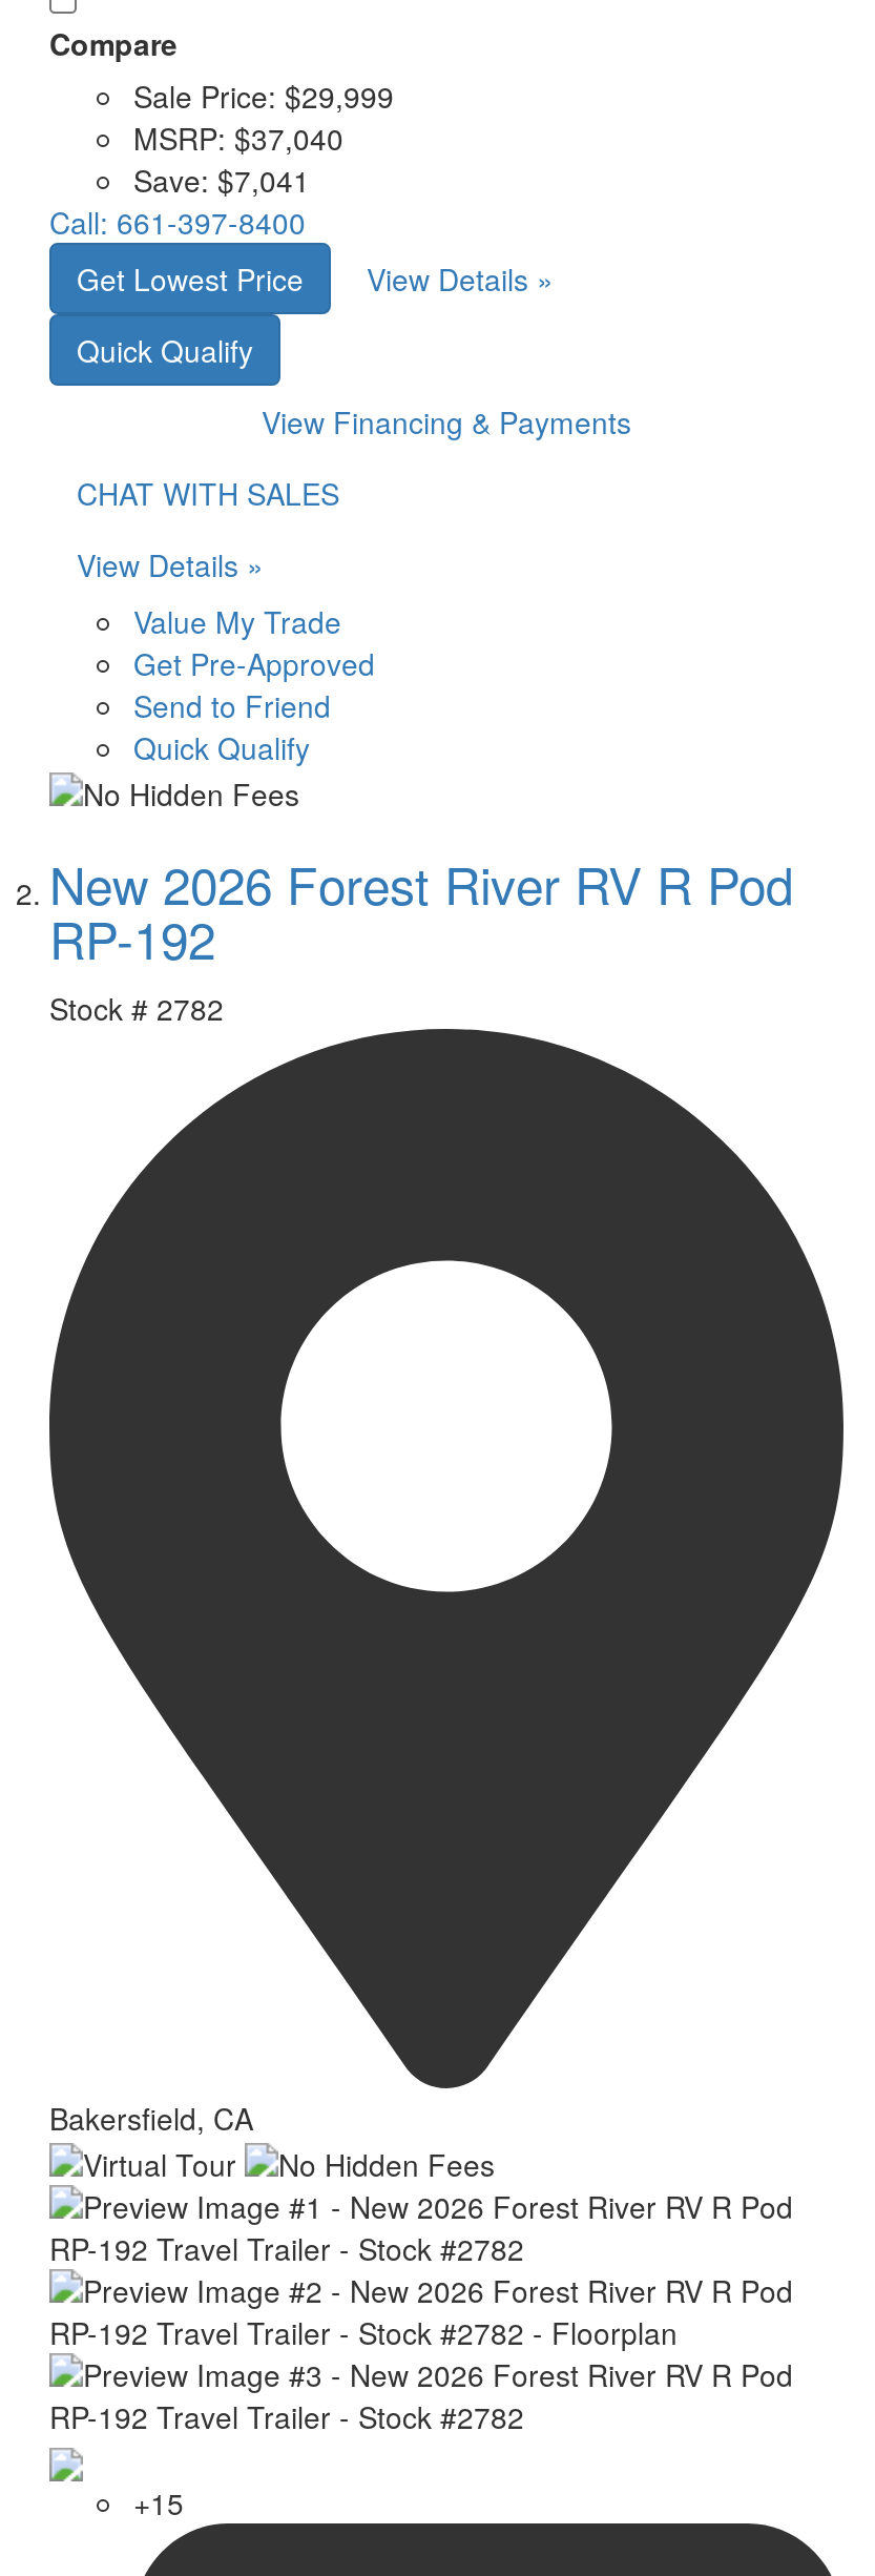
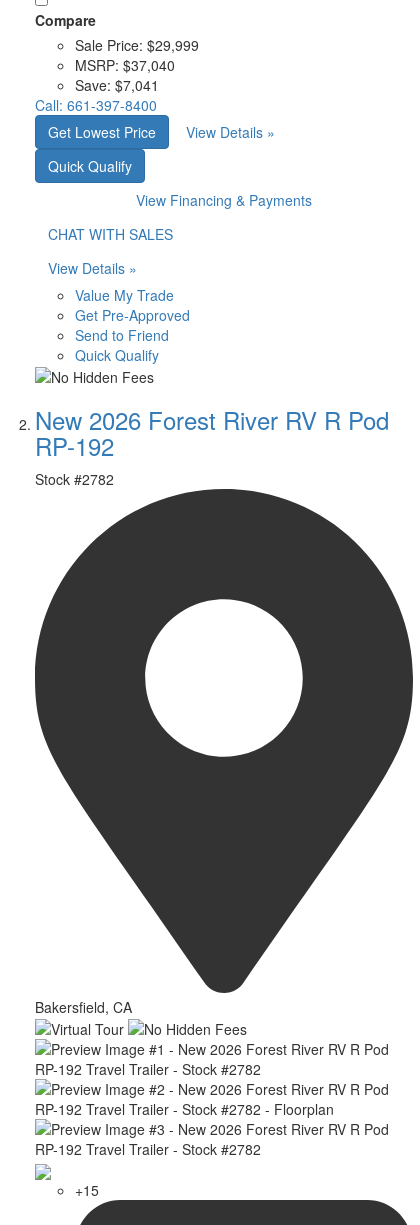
[49,987,224,1029] Stock # 2782 -> [35,469,114,489] Stock #2782

